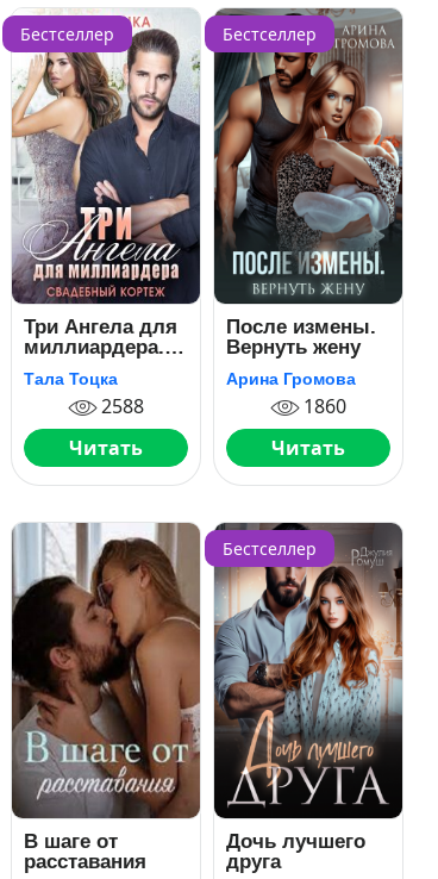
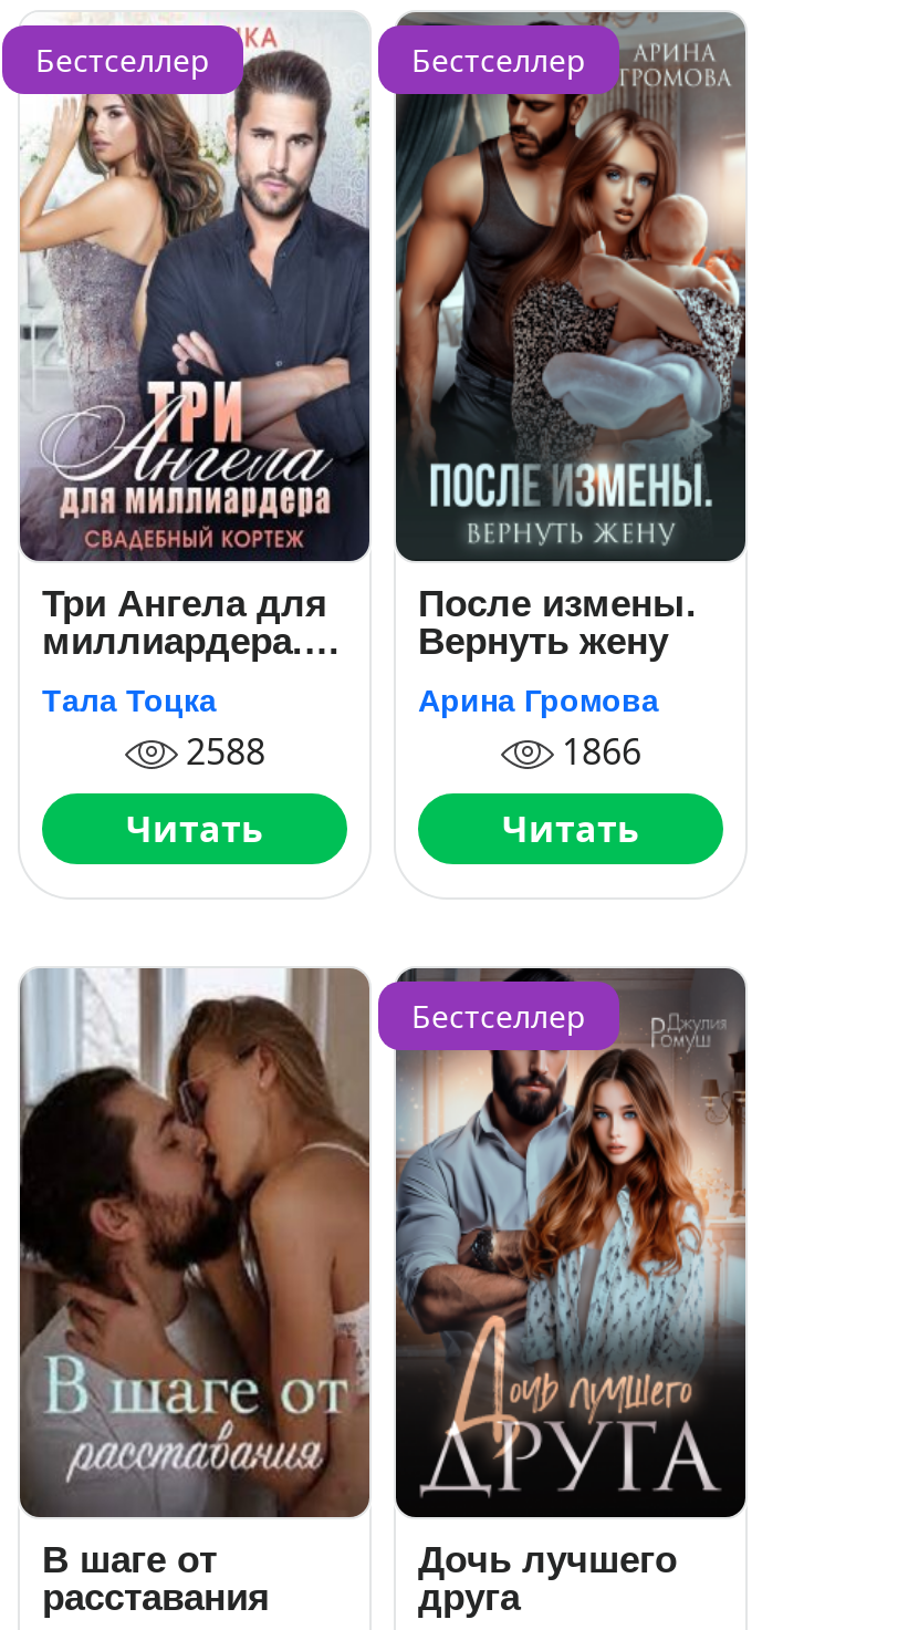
[304,393,346,419] 1860 -> [562,727,641,775] 1866

